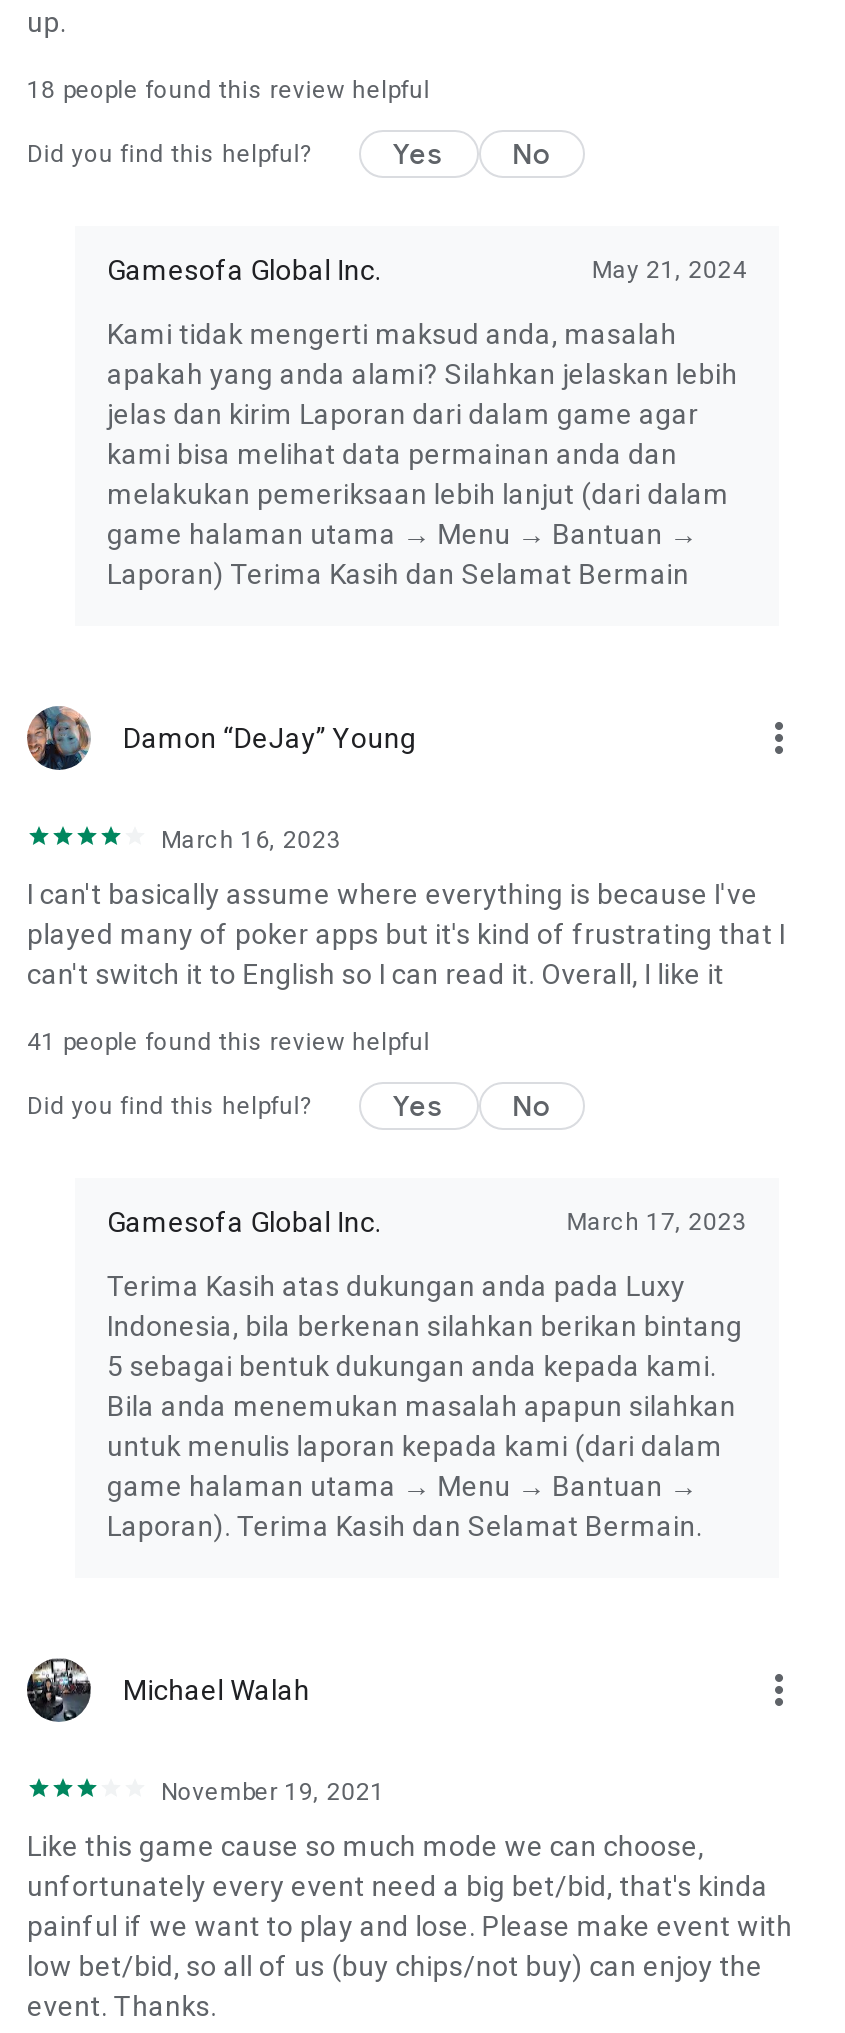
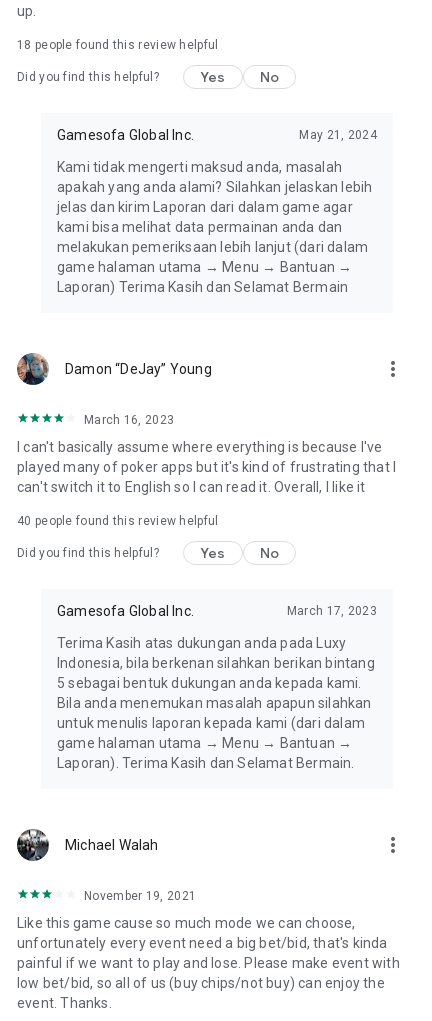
[27,1028,430,1056] 41 people found this review helpful -> [17,514,218,528] 40 people found this review helpful

